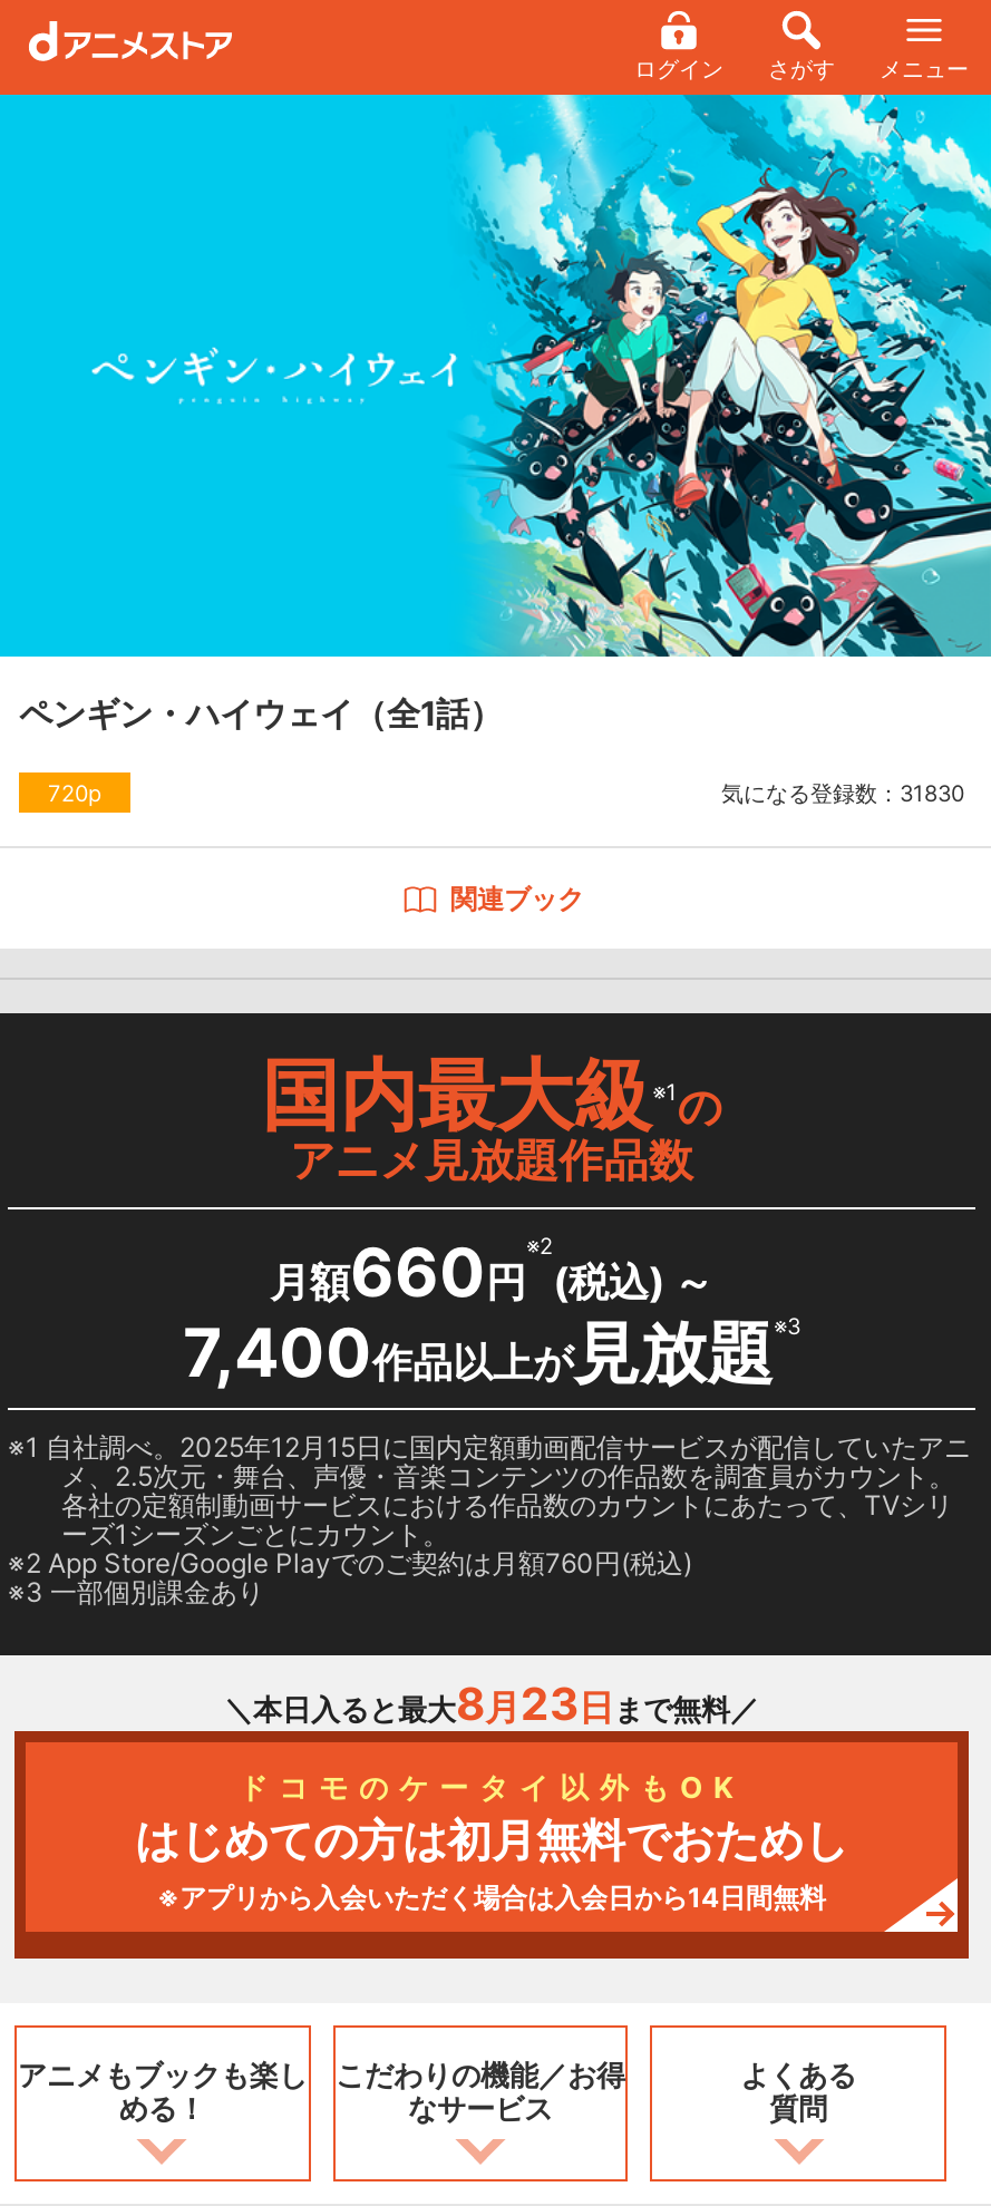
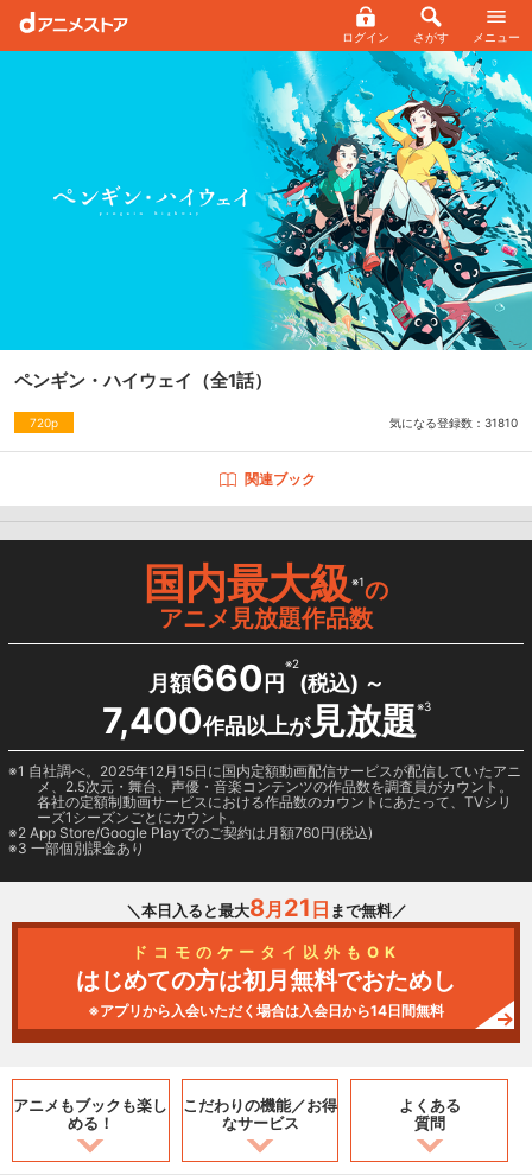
[721,778,964,805] 気になる登録数：31830 -> [389,415,518,429] 気になる登録数：31810
[224,1678,759,1731] ＼本日入ると最大8月23日まで無料／ -> [125,894,407,922] ＼本日入ると最大8月21日まで無料／

